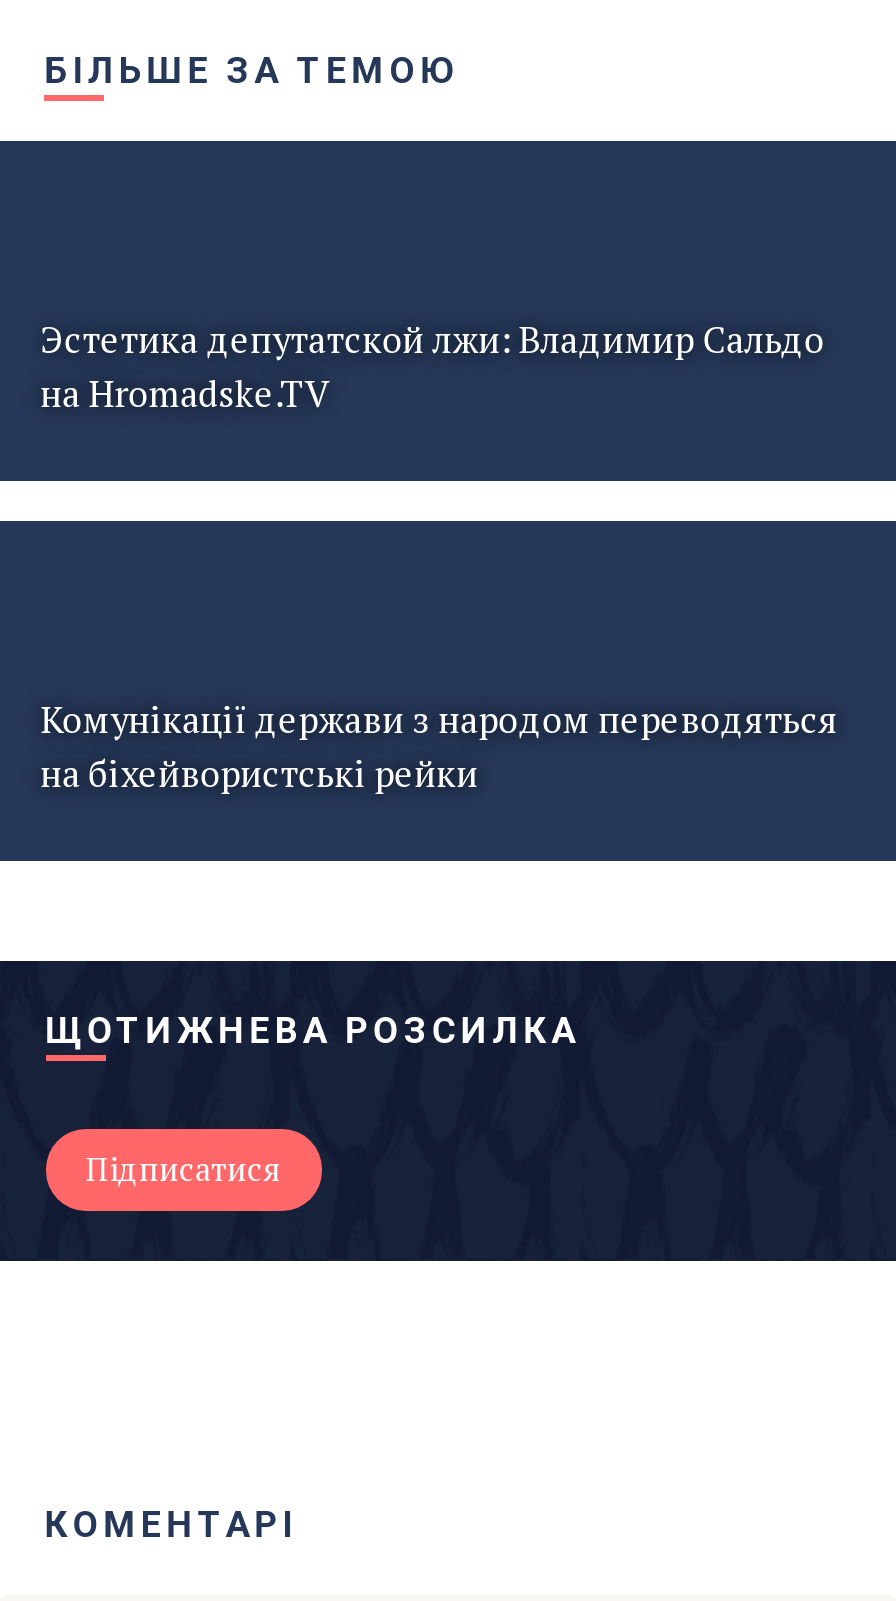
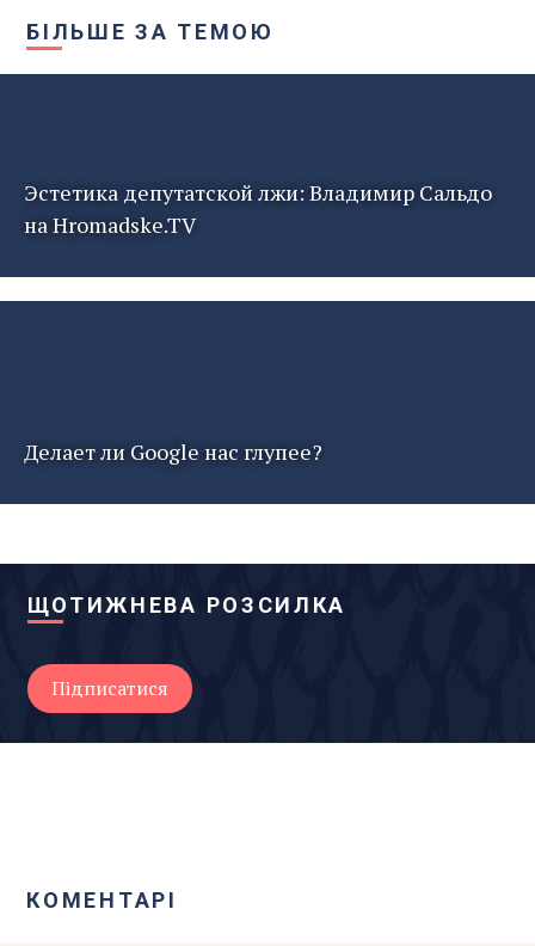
[40,695,838,797] Комунікації держави з народом переводяться | на біхейвористські рейки -> [24,437,323,466] Делает ли Google нас глупее?

